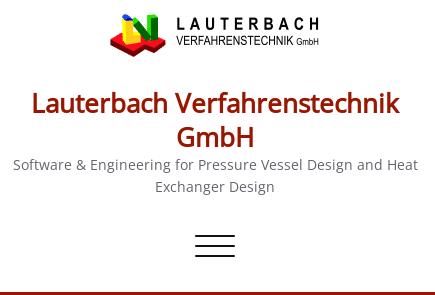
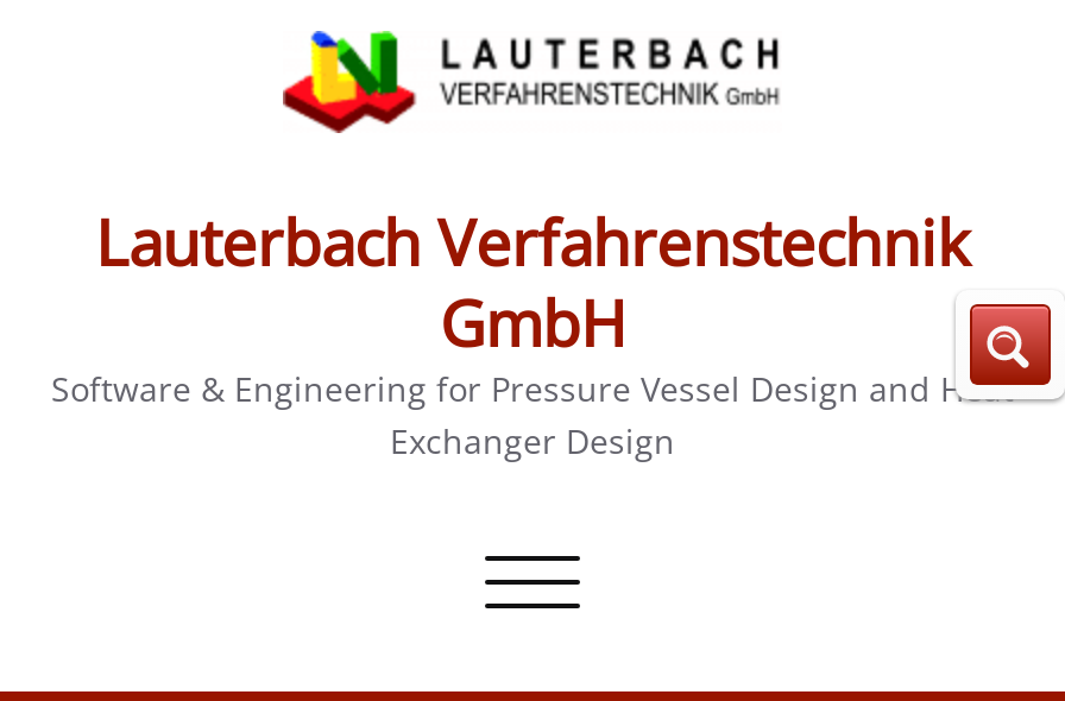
none -> [968,302,1058,404] [image]

